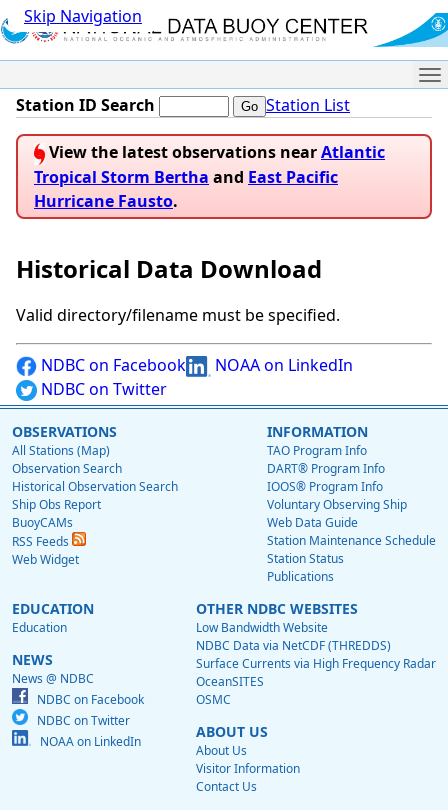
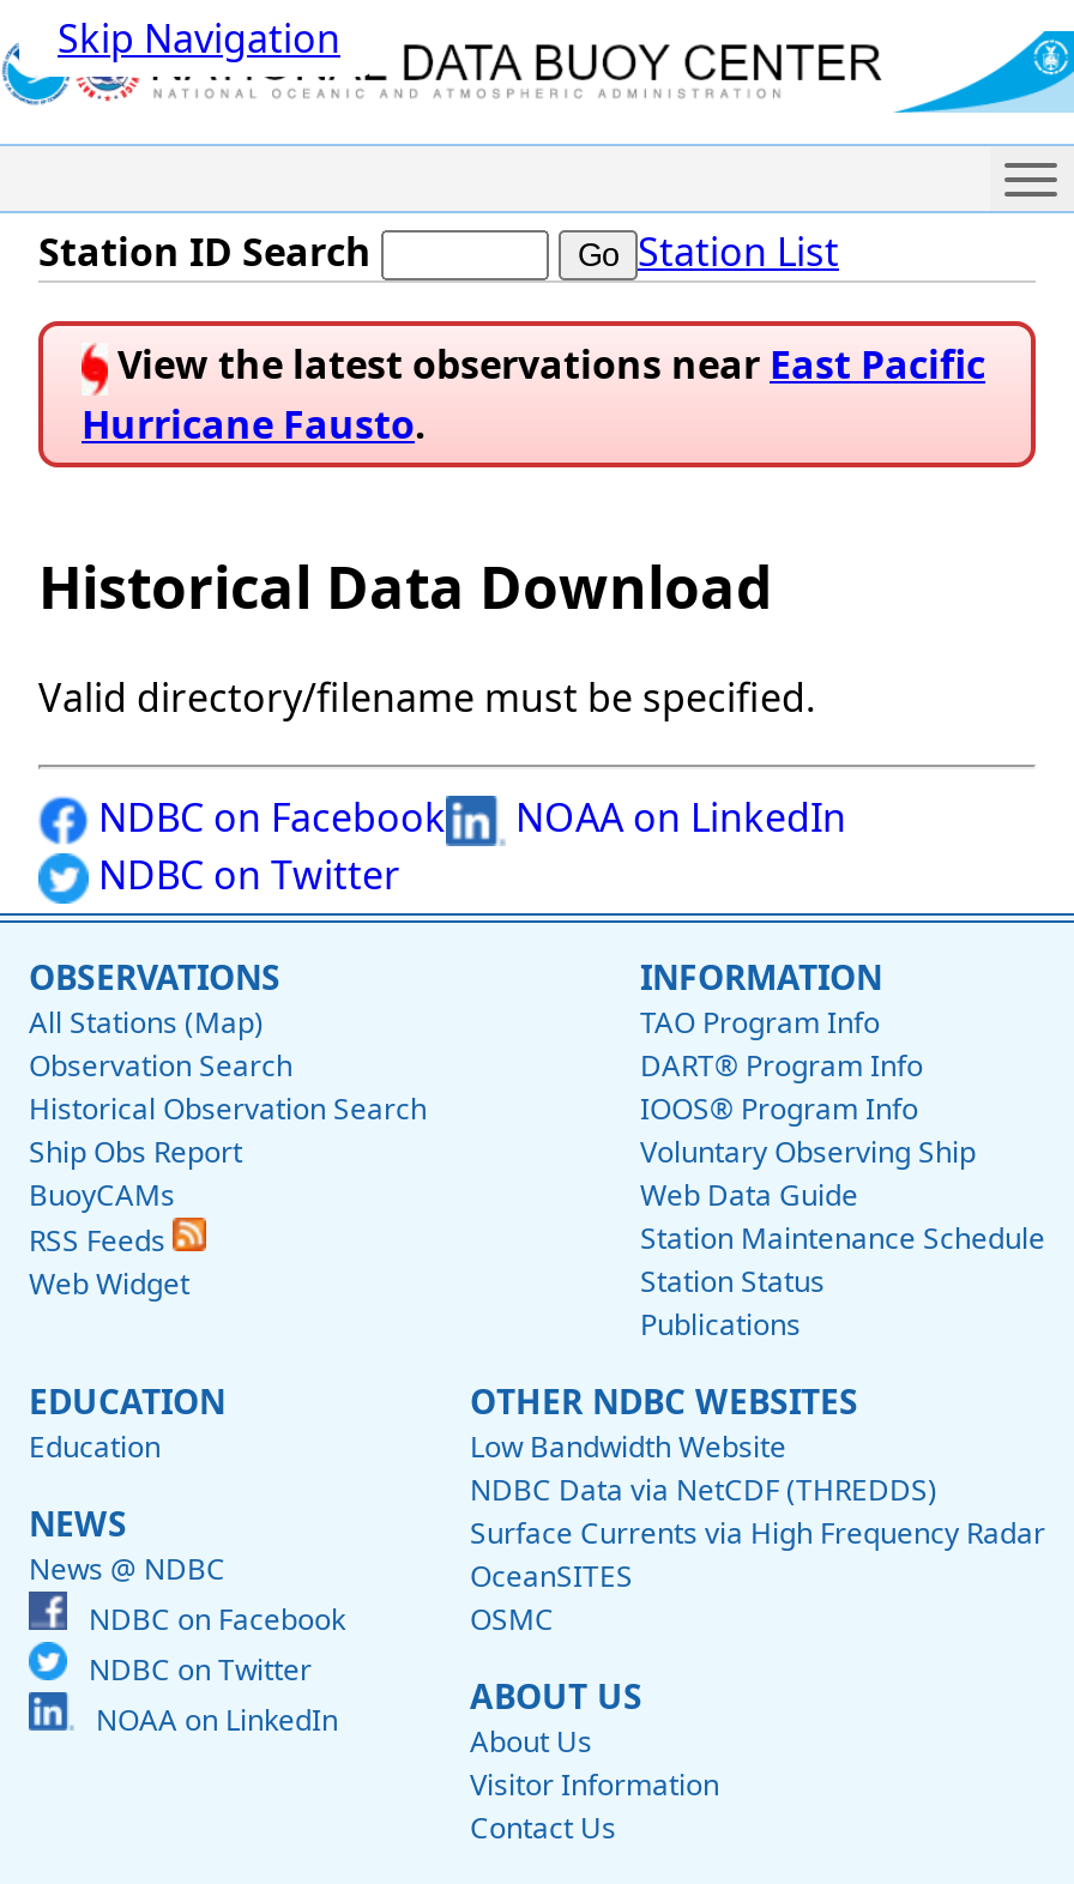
[34,141,385,188] View the latest observations near Atlantic | Tropical Storm Bertha and East Pacific -> [108,339,985,391] View the latest observations near East Pacific

